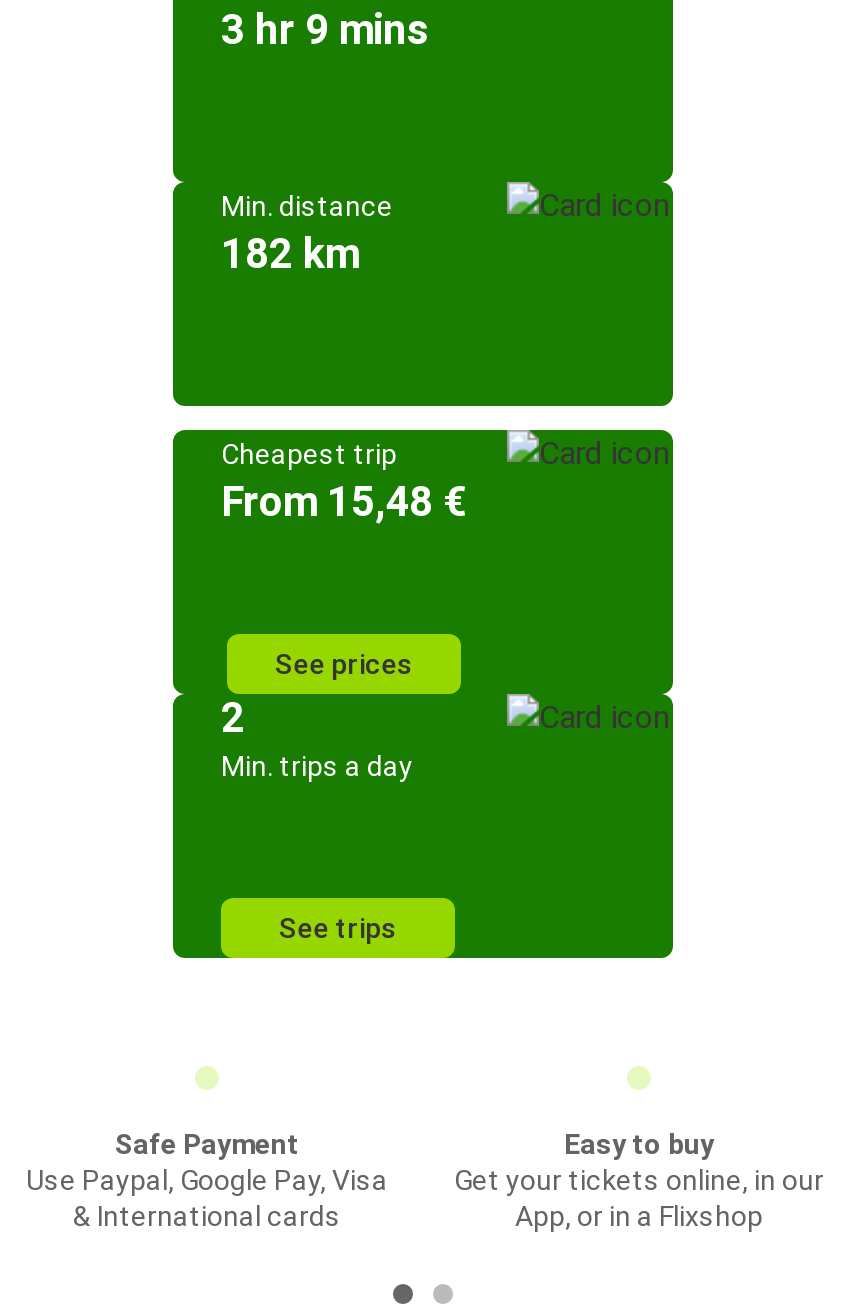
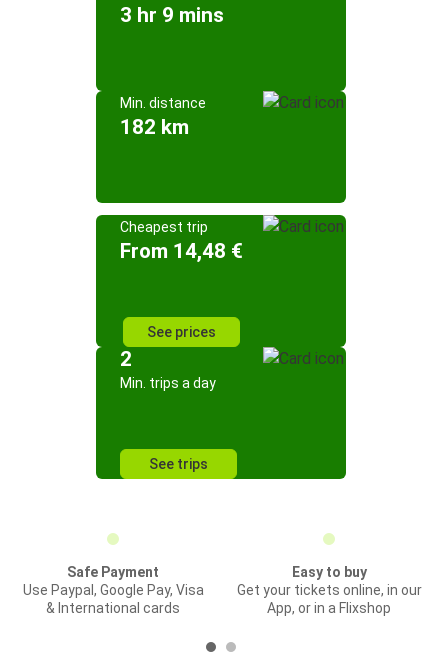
[221,478,467,526] From 15,48 € -> [120,239,243,263] From 14,48 €

